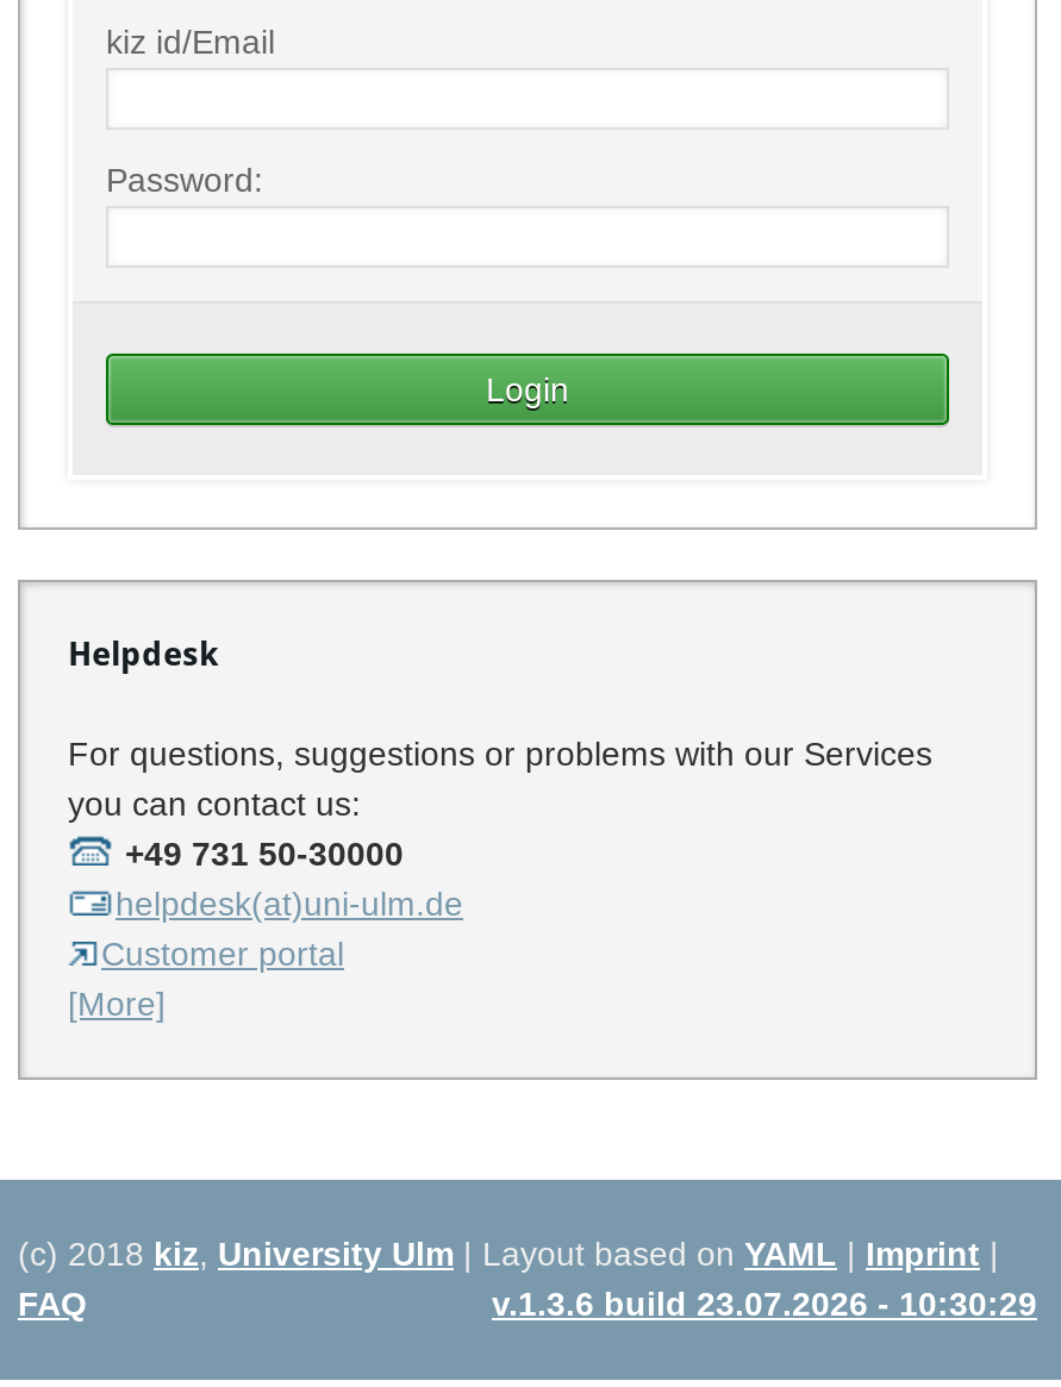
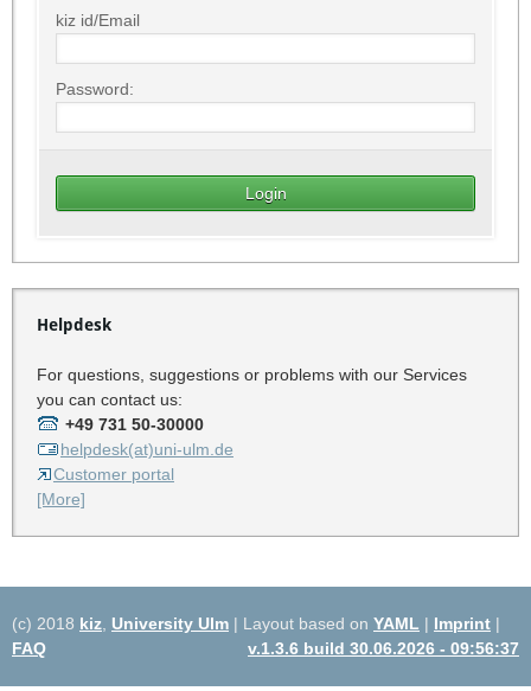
[492,1284,1037,1322] v.1.3.6 build 23.07.2026 - 10:30:29 -> [248,639,519,658] v.1.3.6 build 30.06.2026 - 09:56:37

